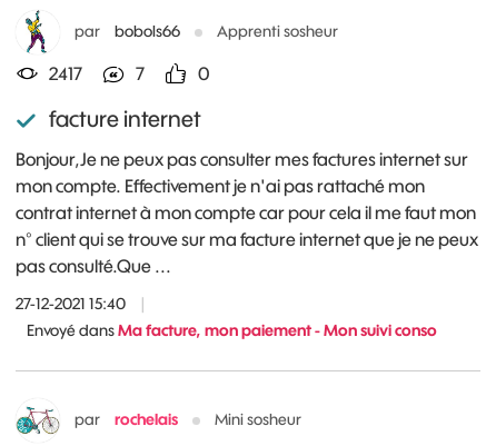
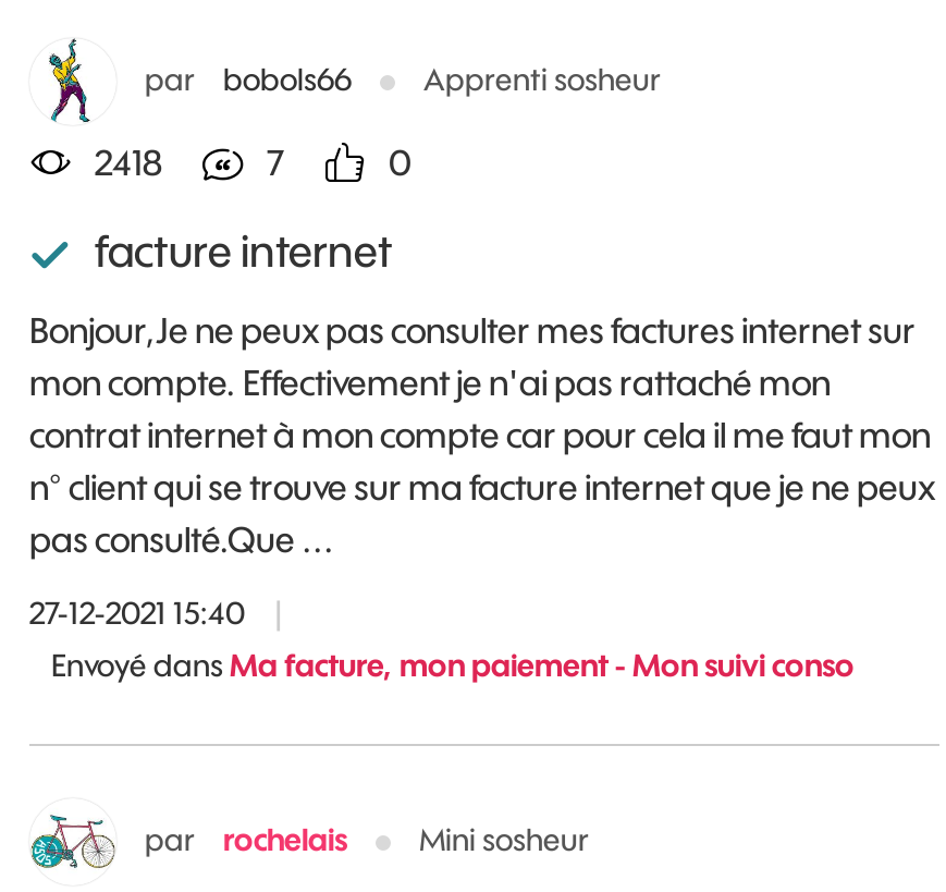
[49,62,82,84] 2417 -> [95,139,162,183] 2418

